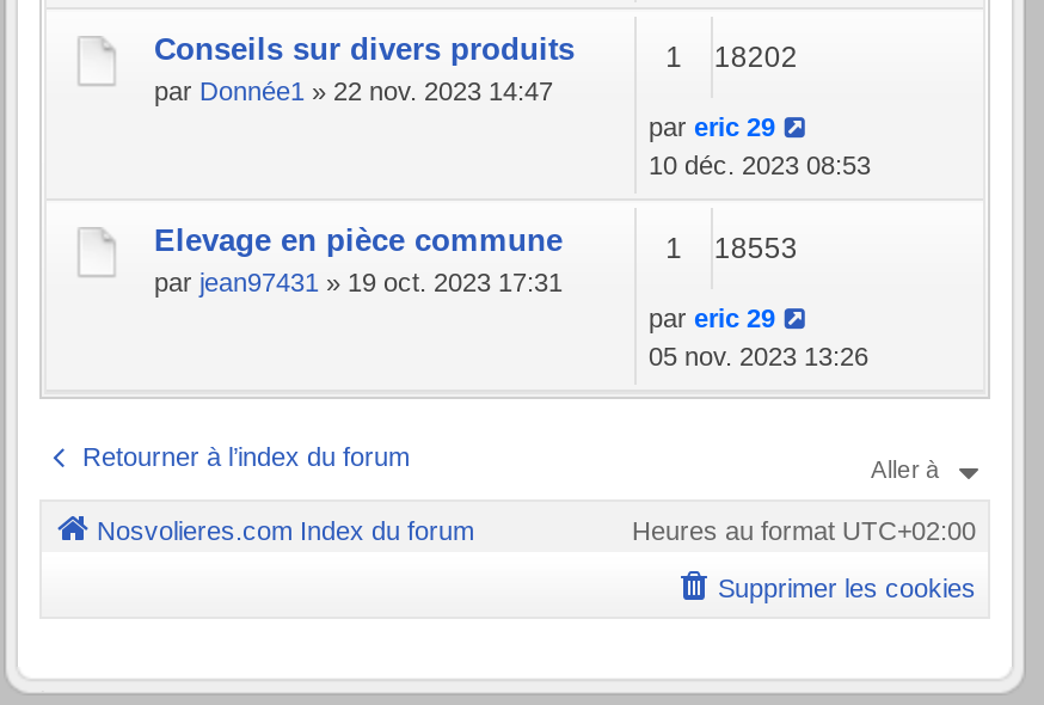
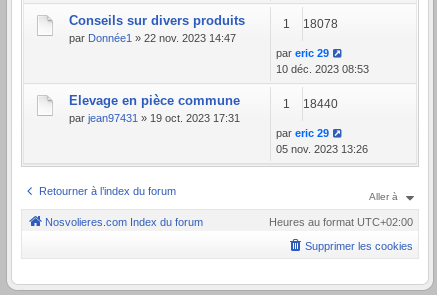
[666,41,798,74] 1 18202 -> [283,17,338,31] 1 18078
[666,232,798,266] 1 18553 -> [283,97,338,111] 1 18440

